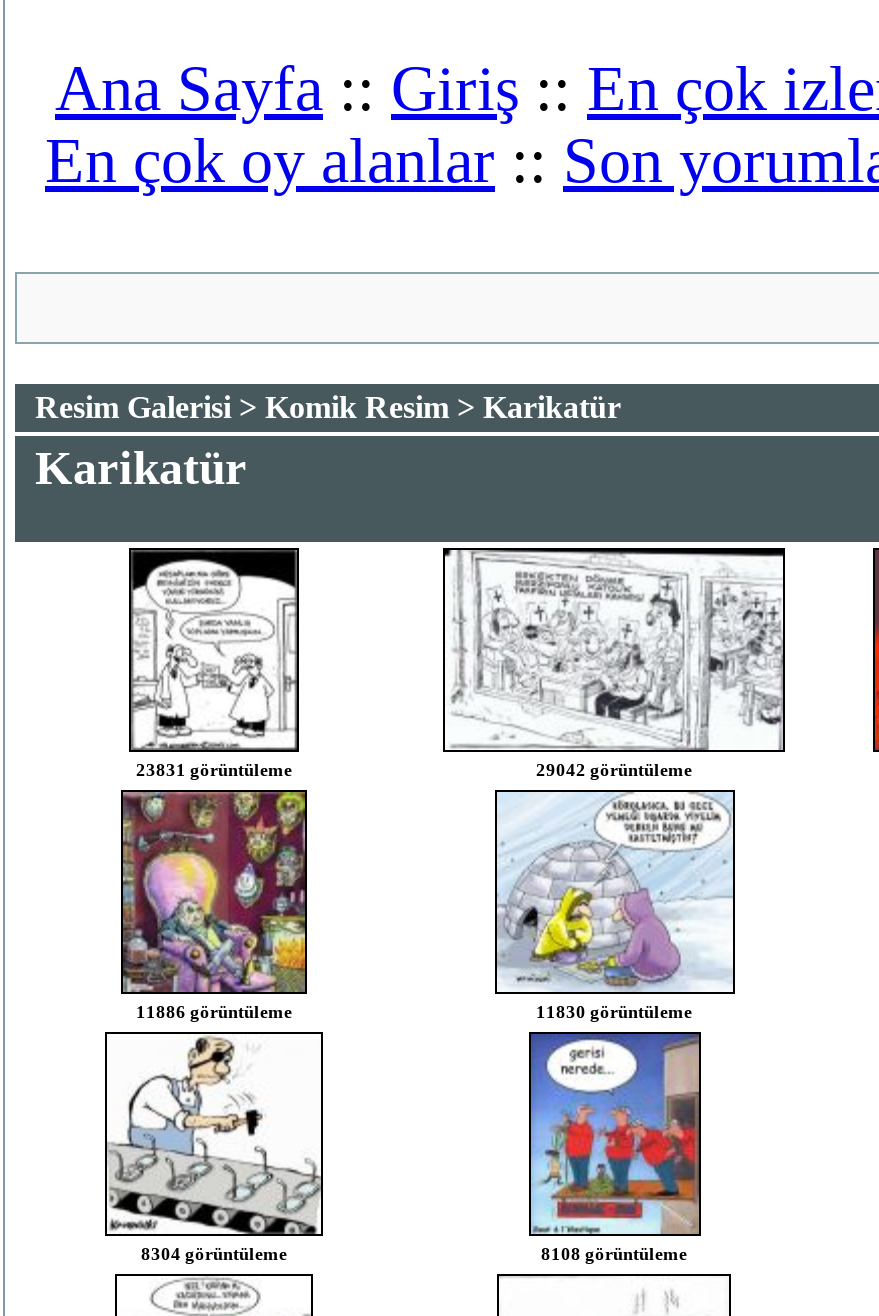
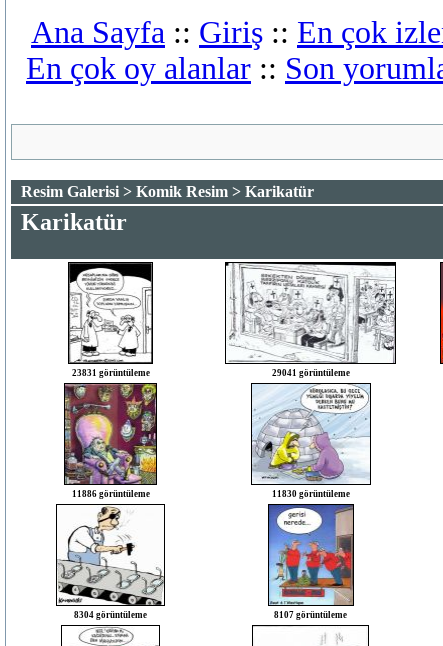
[536,760,692,780] 29042 görüntüleme -> [271,368,349,378] 29041 görüntüleme
[541,1244,687,1264] 8108 görüntüleme -> [274,610,347,620] 8107 görüntüleme

